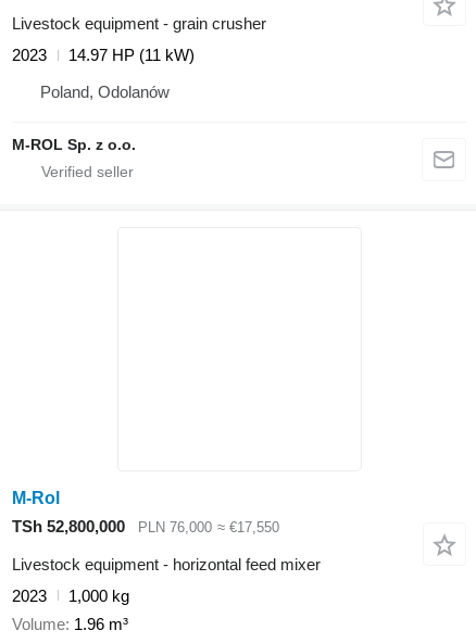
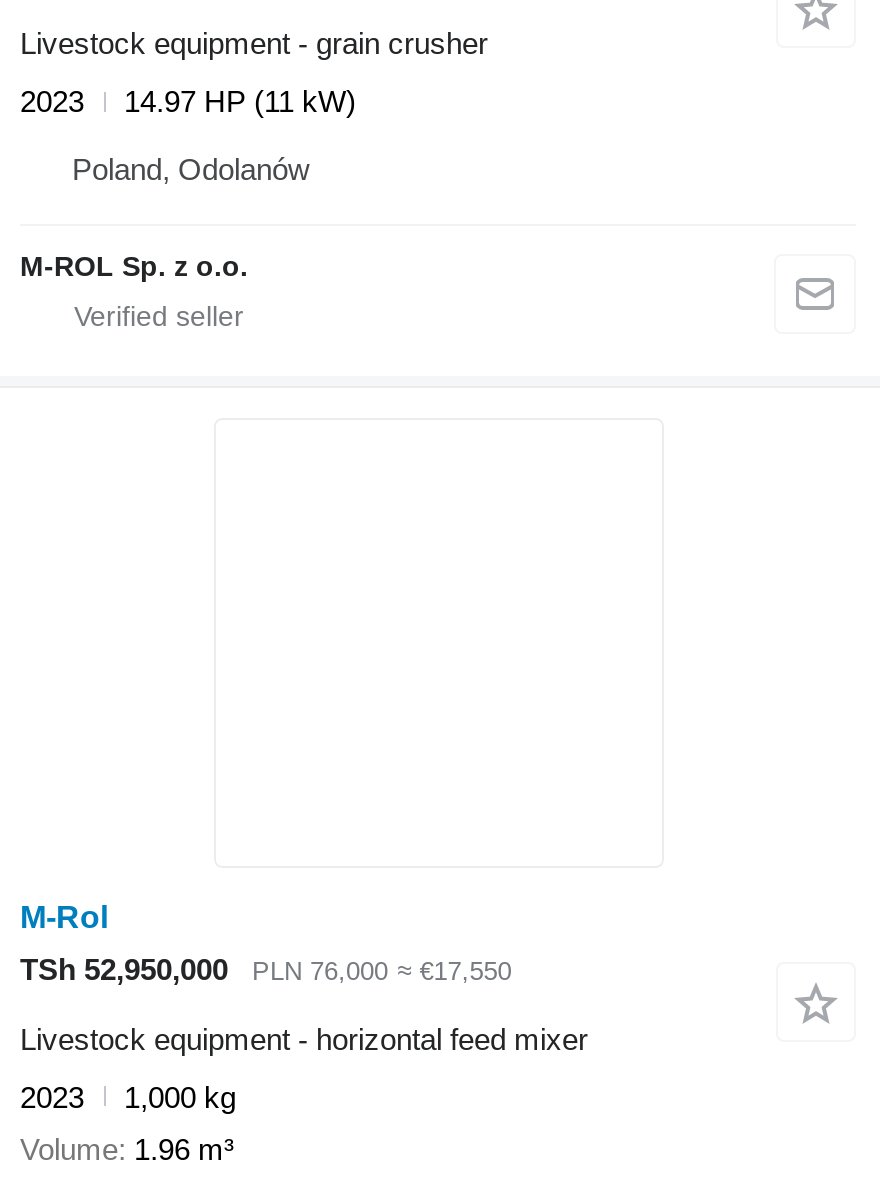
[12,517,125,536] TSh 52,800,000 -> [20,952,228,986] TSh 52,950,000

